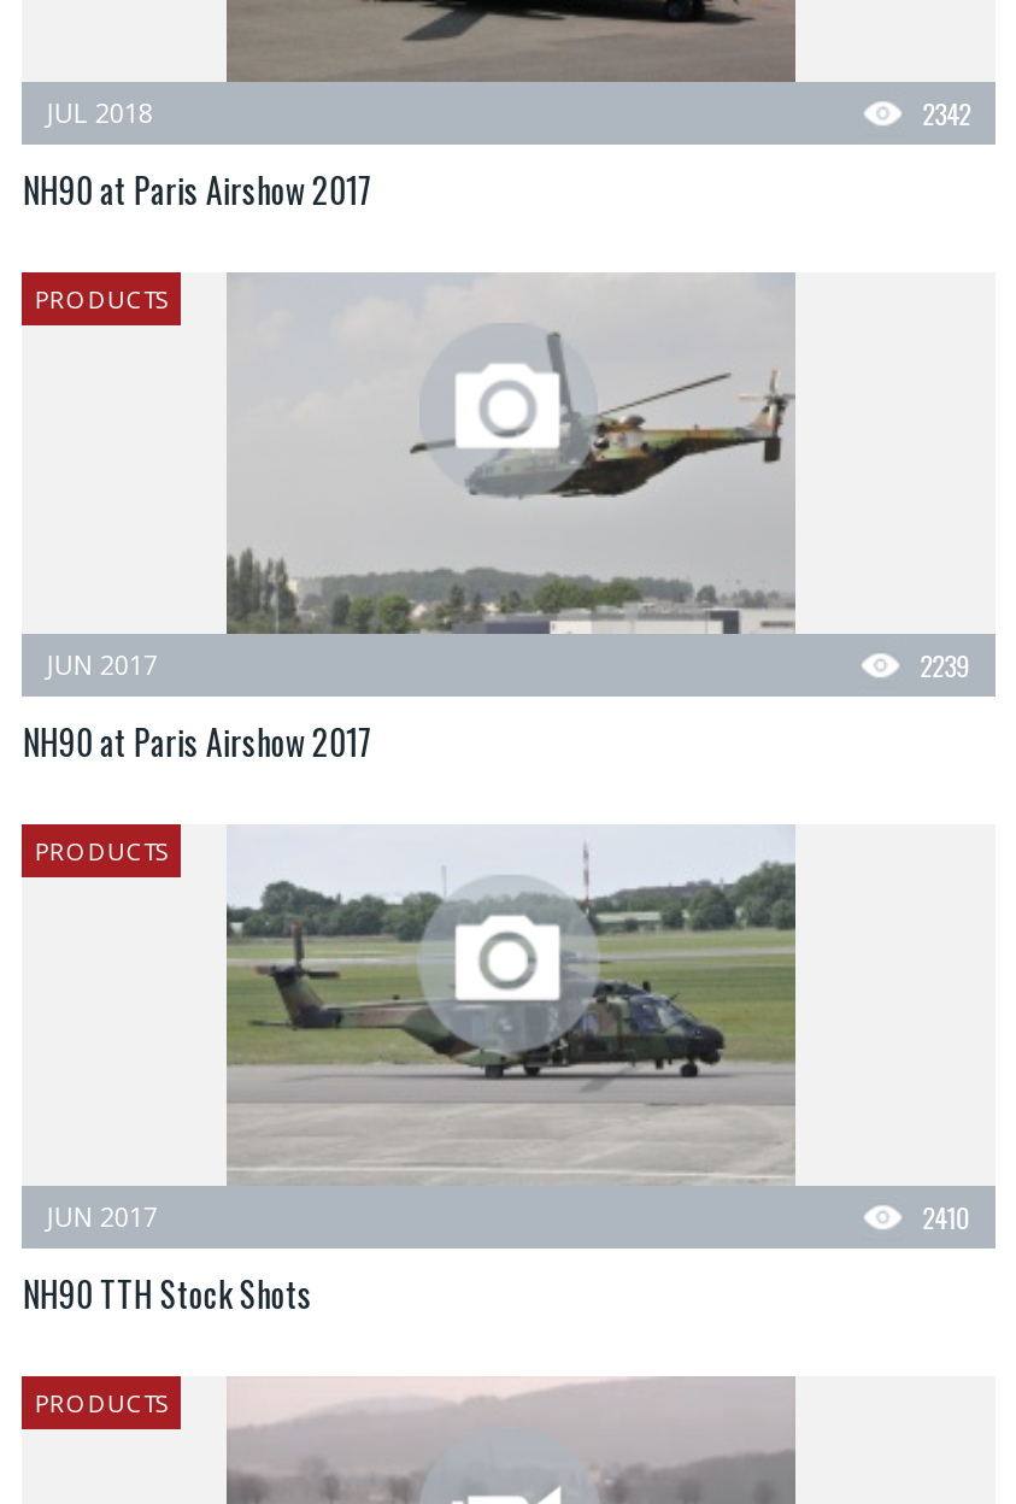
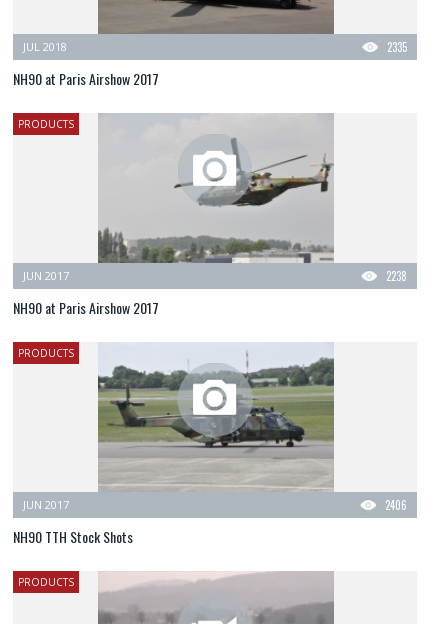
[915,93,970,132] 2342 -> [384,39,407,55] 2335
[913,645,970,684] 2239 -> [383,268,407,284] 2238
[915,1197,970,1235] 2410 -> [382,497,407,513] 2406

